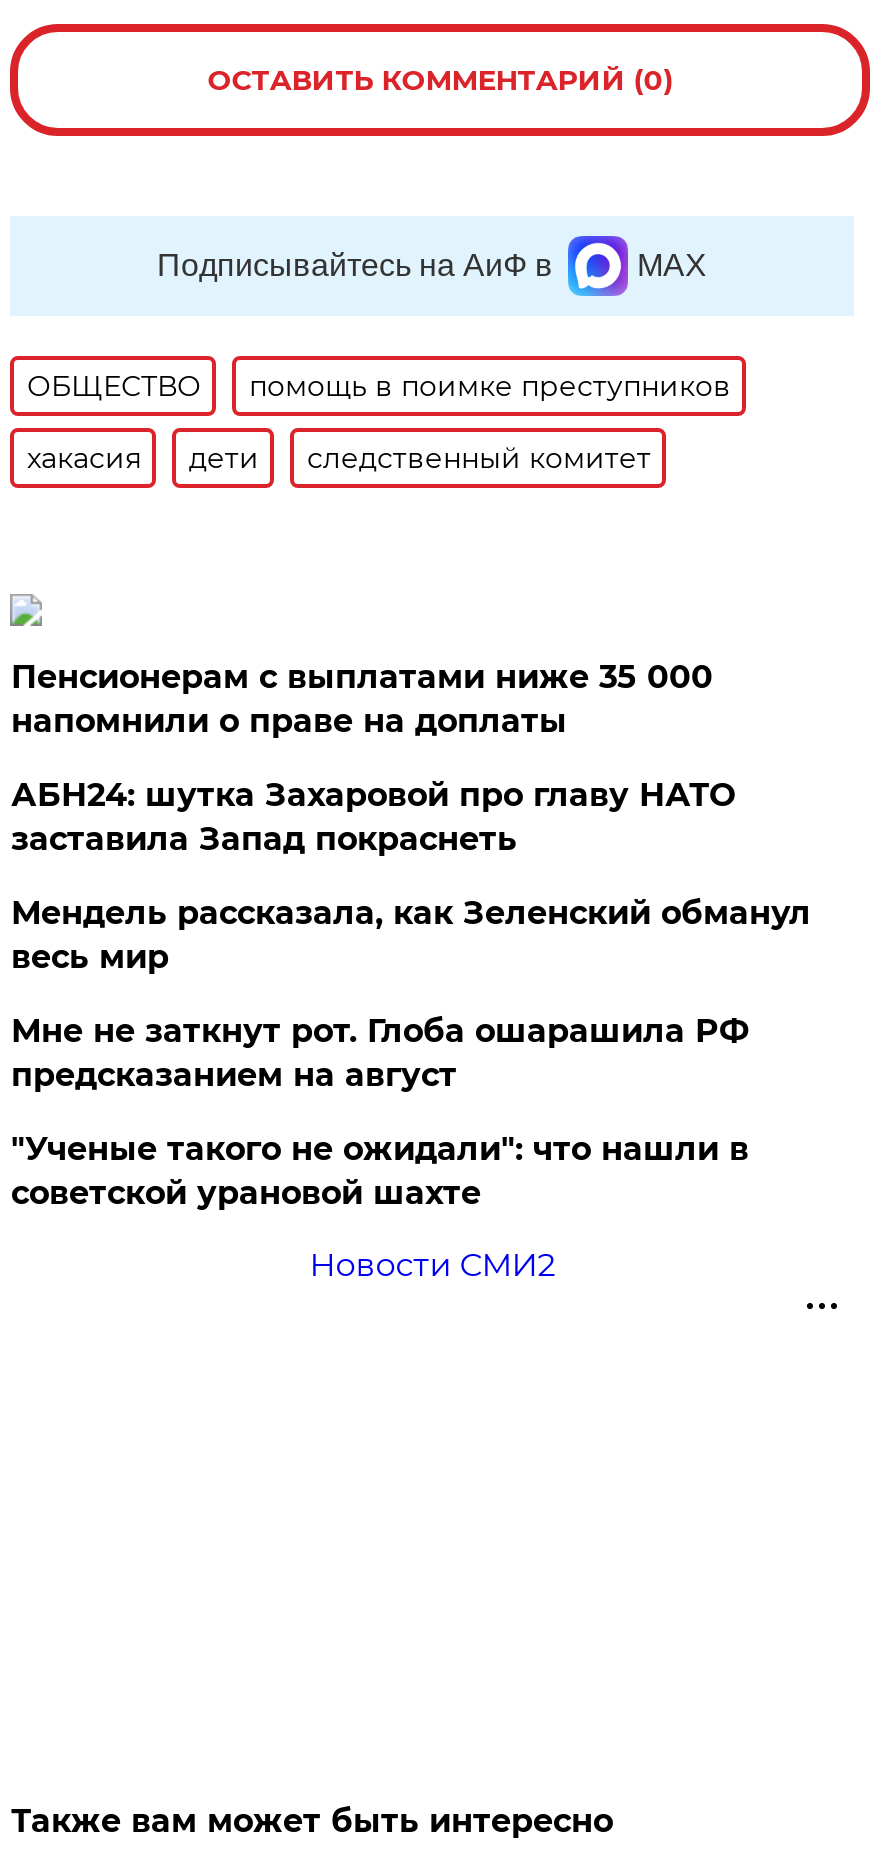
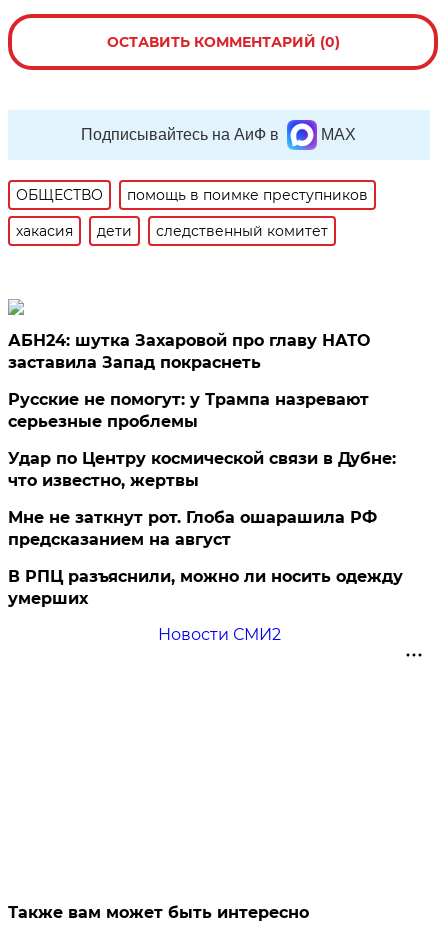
[11,658,713,740] Пенсионерам с выплатами ниже 35 000 | напомнили о праве на доплаты -> none
moved [11,776,735,858] -> [8,331,370,372]: АБН24: шутка Захаровой про главу НАТО | заставила Запад покраснеть
[11,894,811,976] Мендель рассказала, как Зеленский обманул | весь мир -> [8,390,396,490] Русские не помогут: у Трампа назревают | серьезные проблемы | Удар по Центру космической связи в Дубне: | что известно, жертвы
[11,1130,749,1212] "Ученые такого не ожидали": что нашли в | советской урановой шахте -> [8,567,403,608] В РПЦ разъяснили, можно ли носить одежду | умерших

